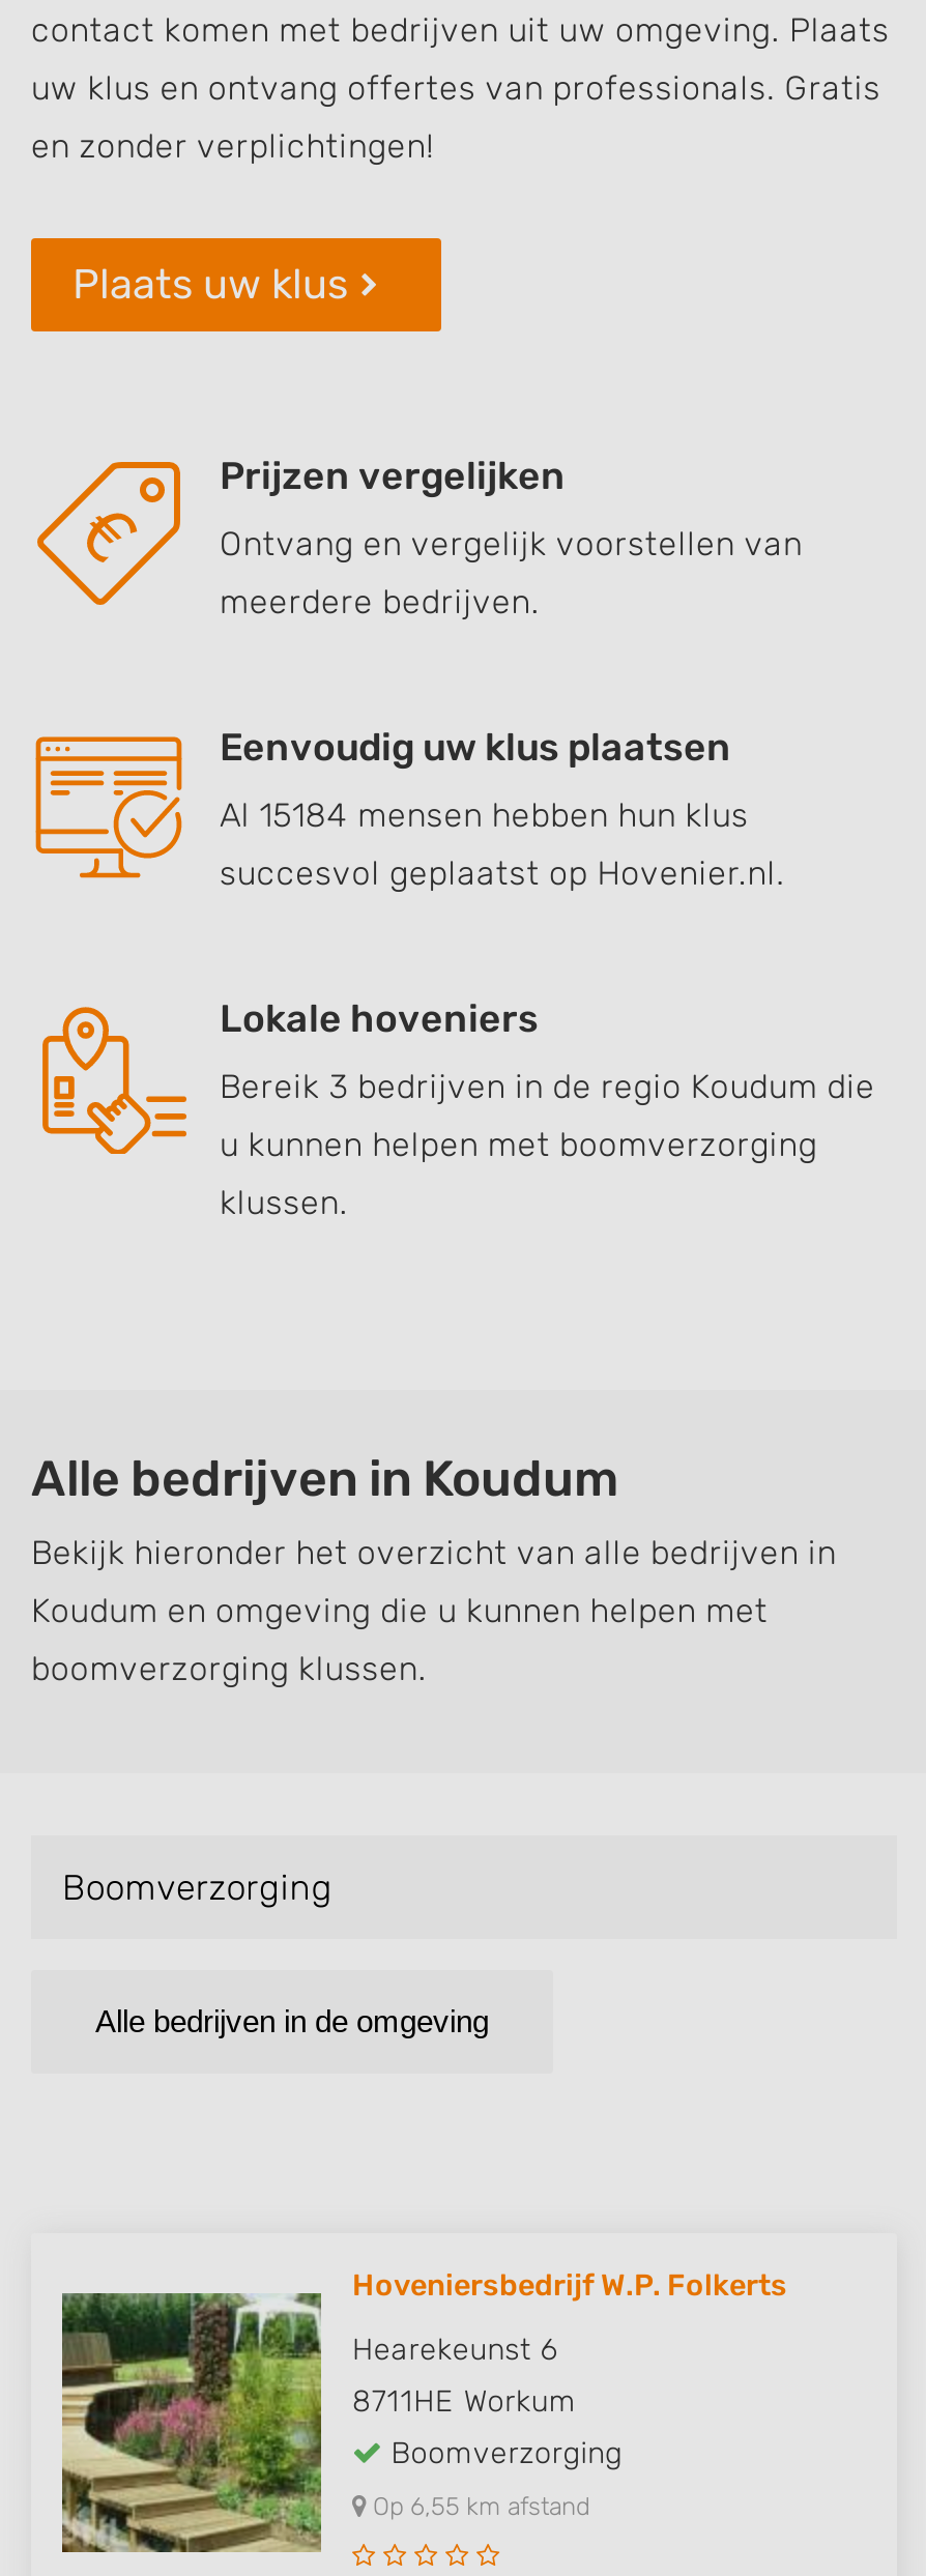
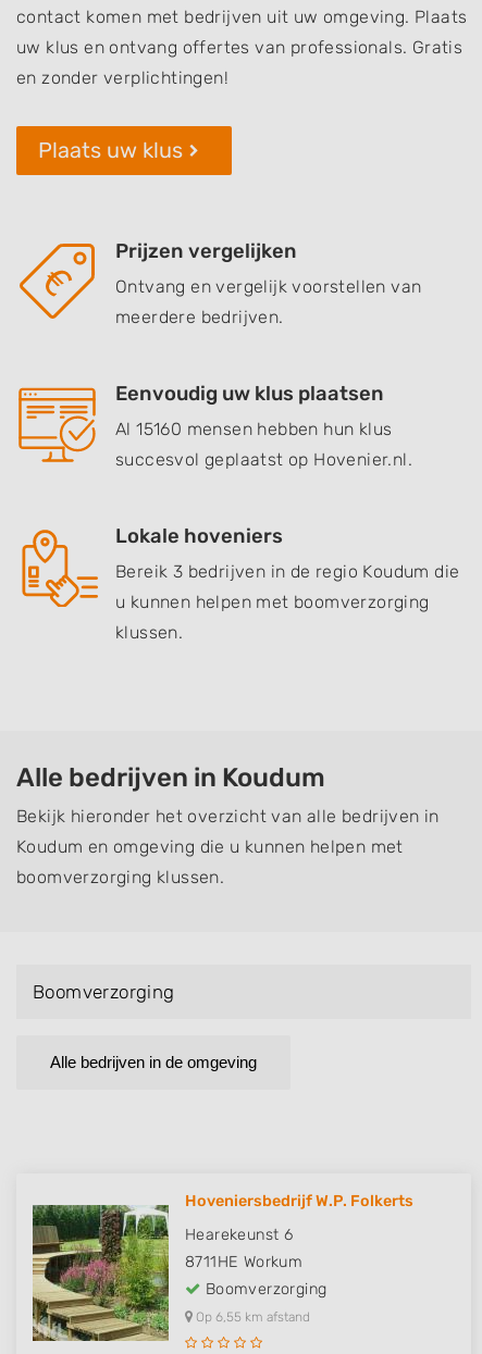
[220,795,749,835] Al 15184 mensen hebben hun klus -> [115,419,392,439] Al 15160 mensen hebben hun klus

